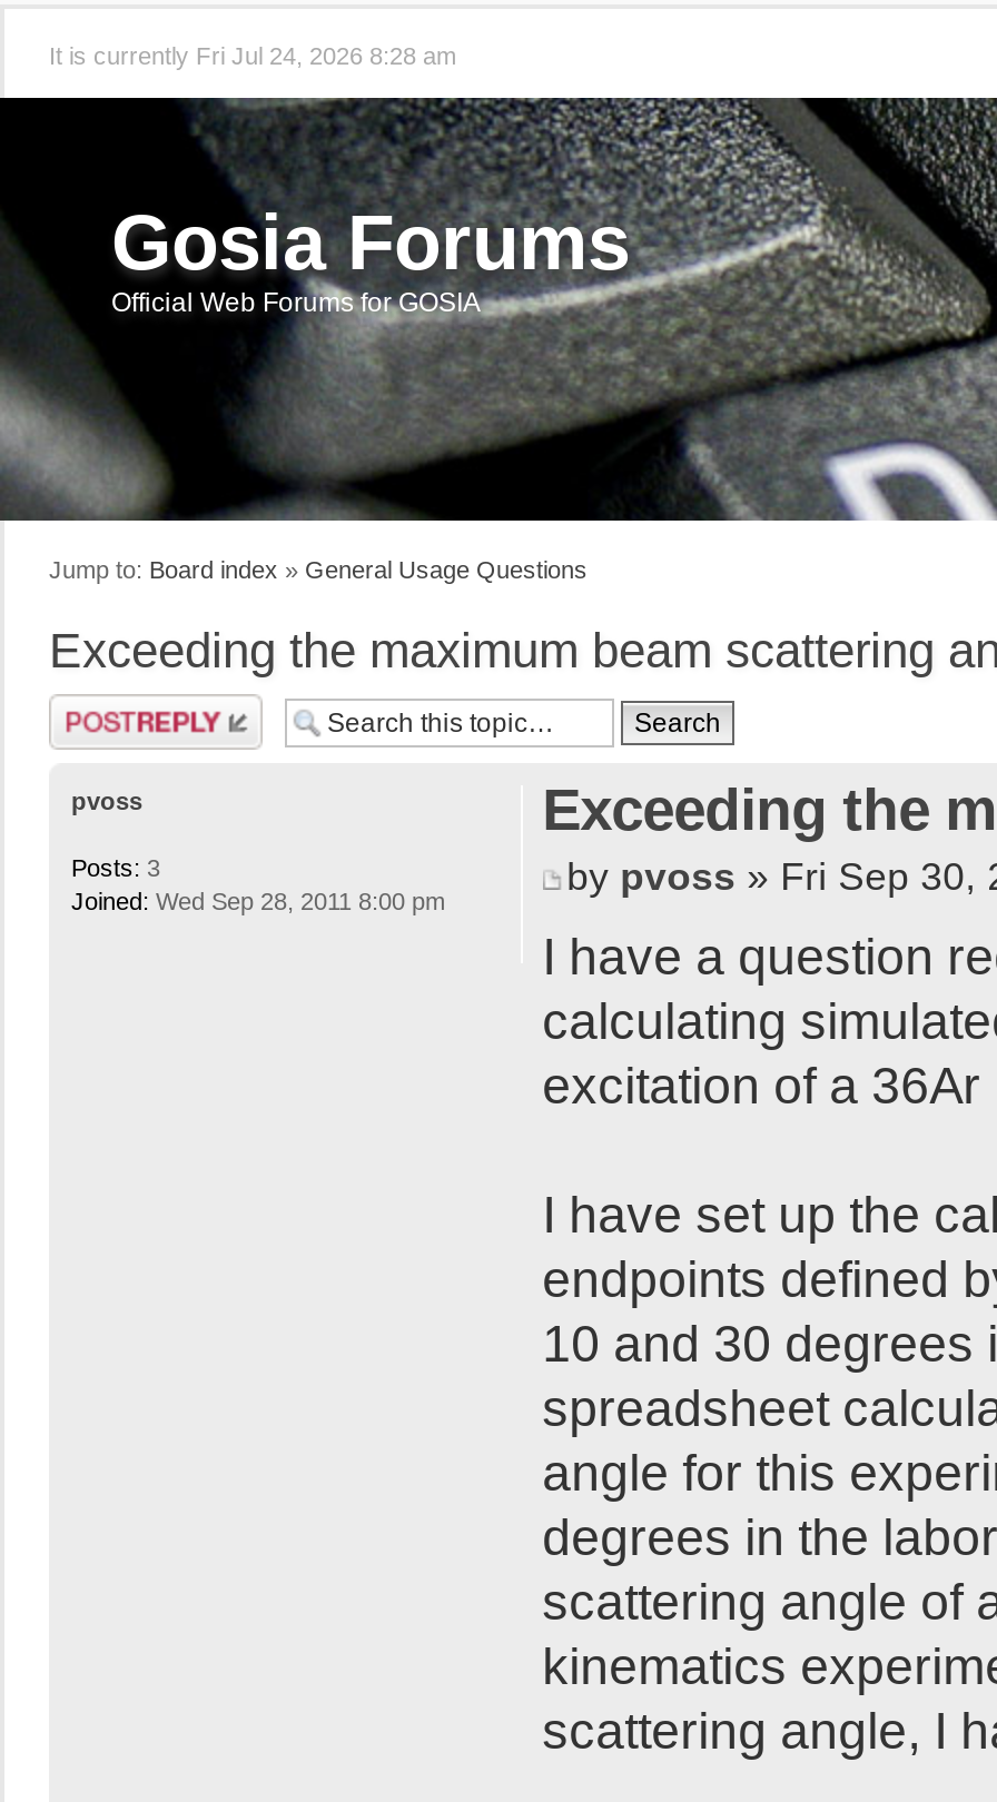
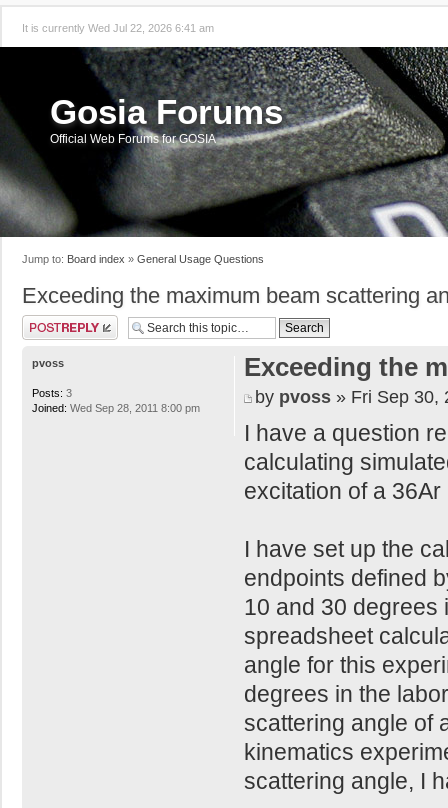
[49,42,456,69] It is currently Fri Jul 24, 2026 8:28 am -> [22,22,214,34] It is currently Wed Jul 22, 2026 6:41 am

